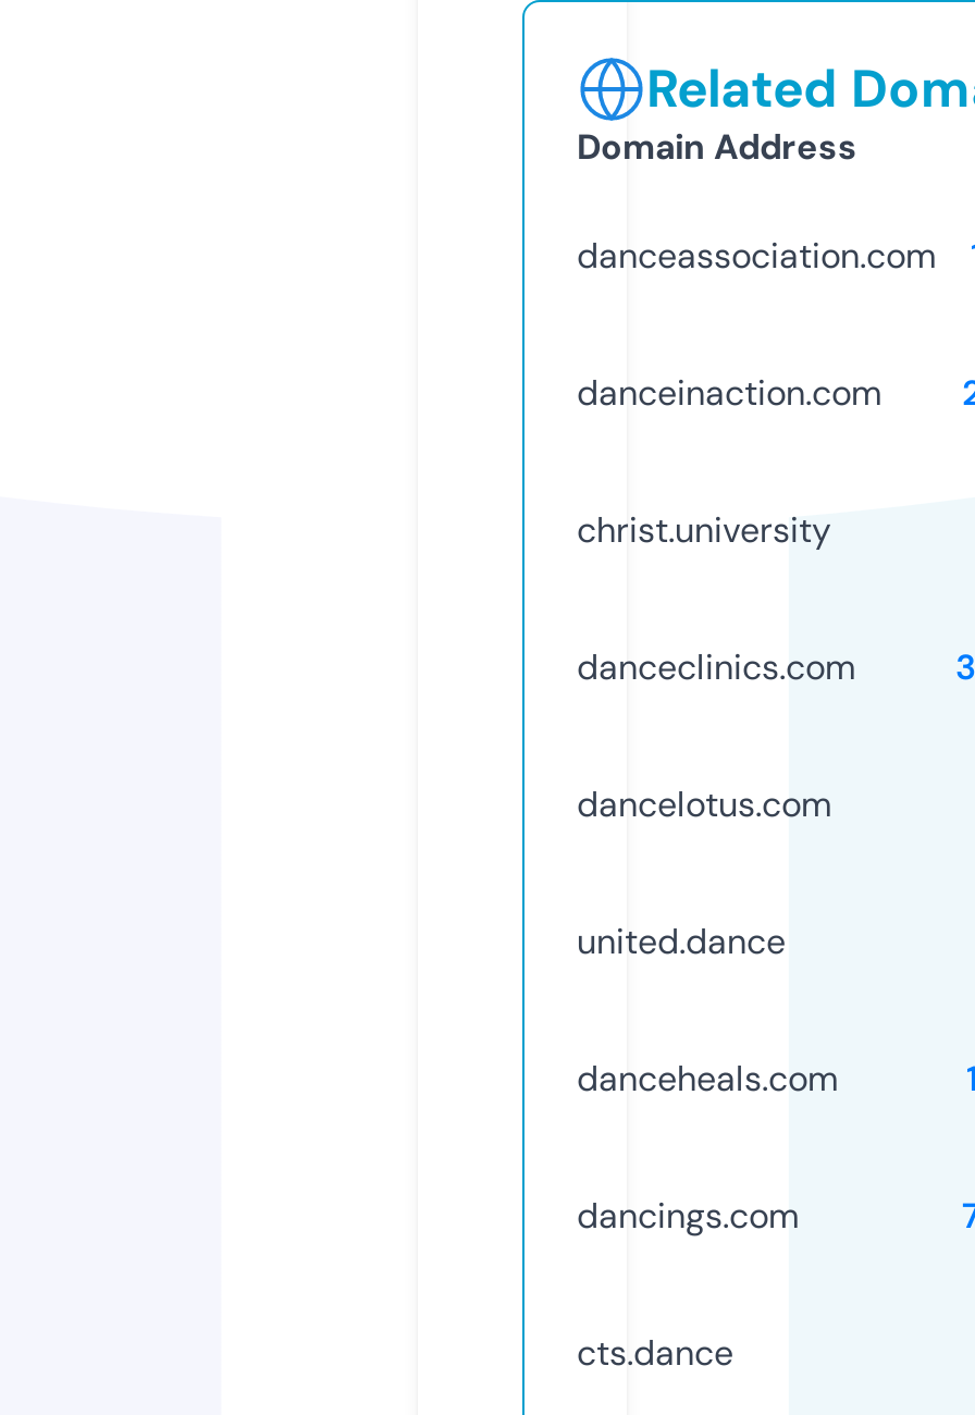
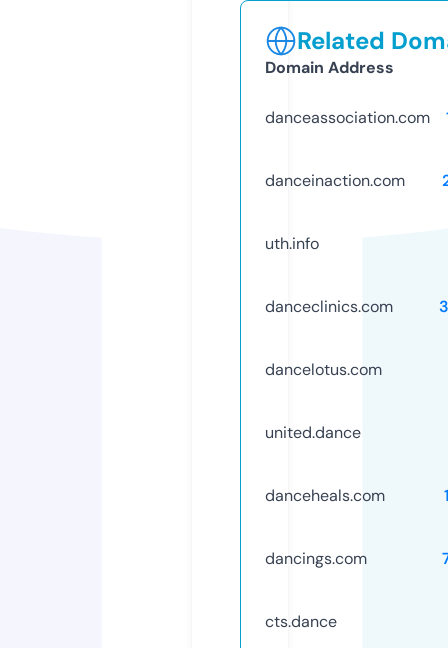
[577,507,831,553] christ.university -> [265,233,319,254] uth.info

